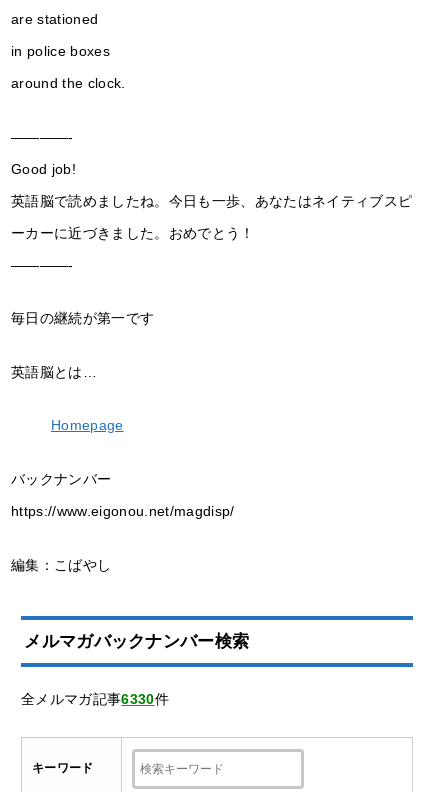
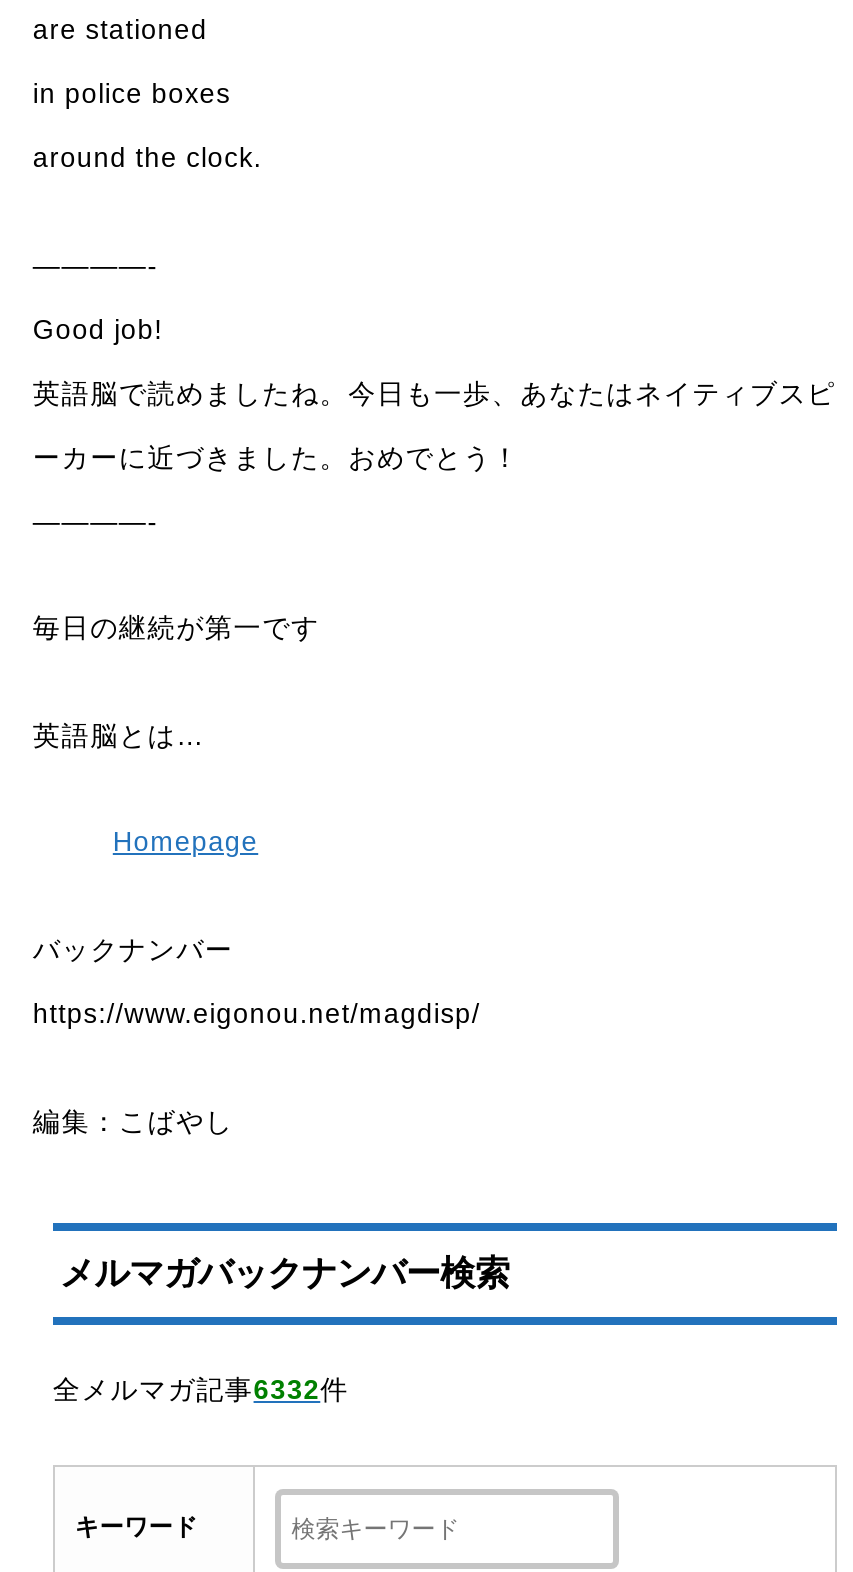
[21,692,169,707] 全メルマガ記事6330件 -> [53,1375,349,1405] 全メルマガ記事6332件

